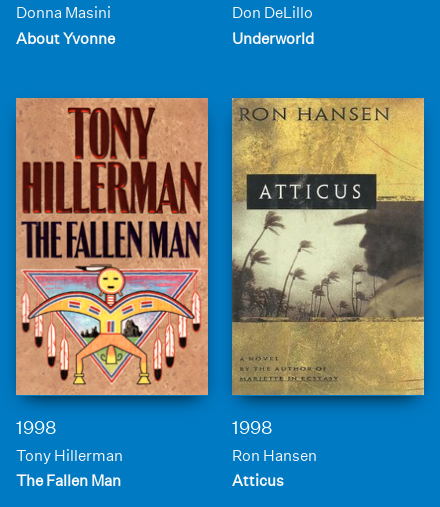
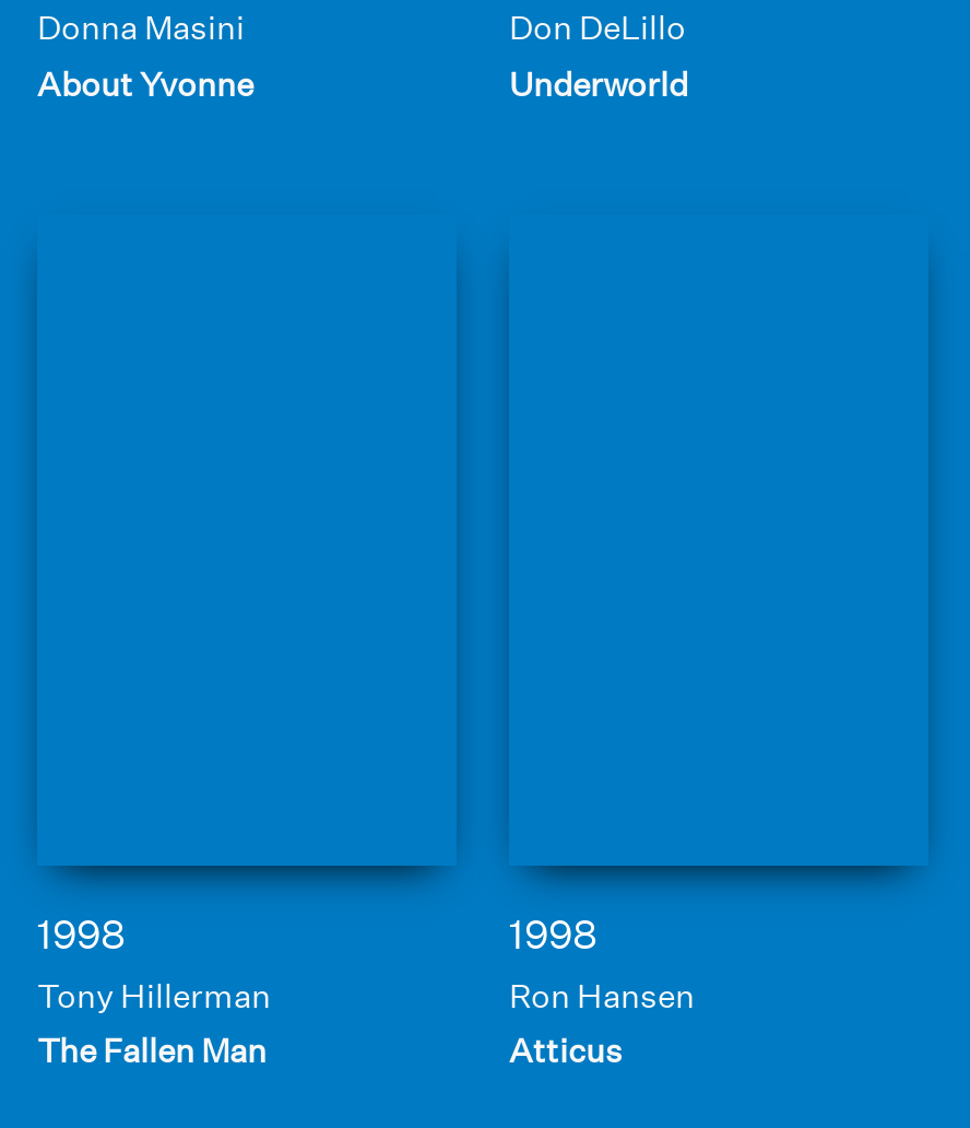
[15,97,209,396] [image] -> none
[231,97,425,396] [image] -> none

